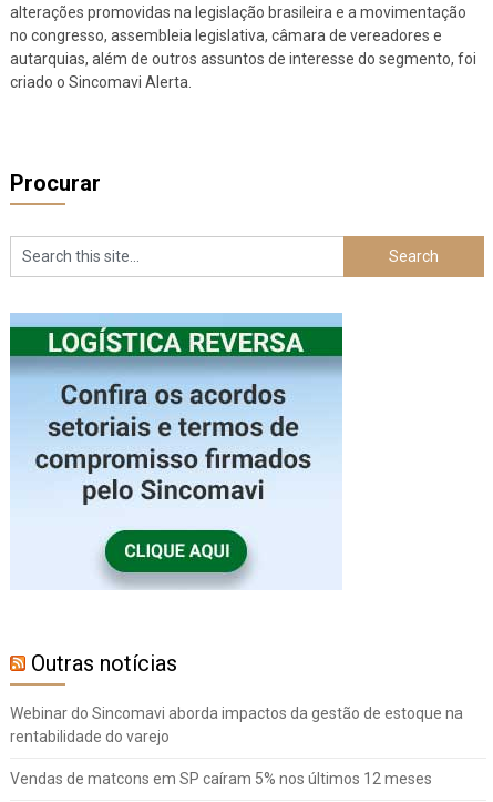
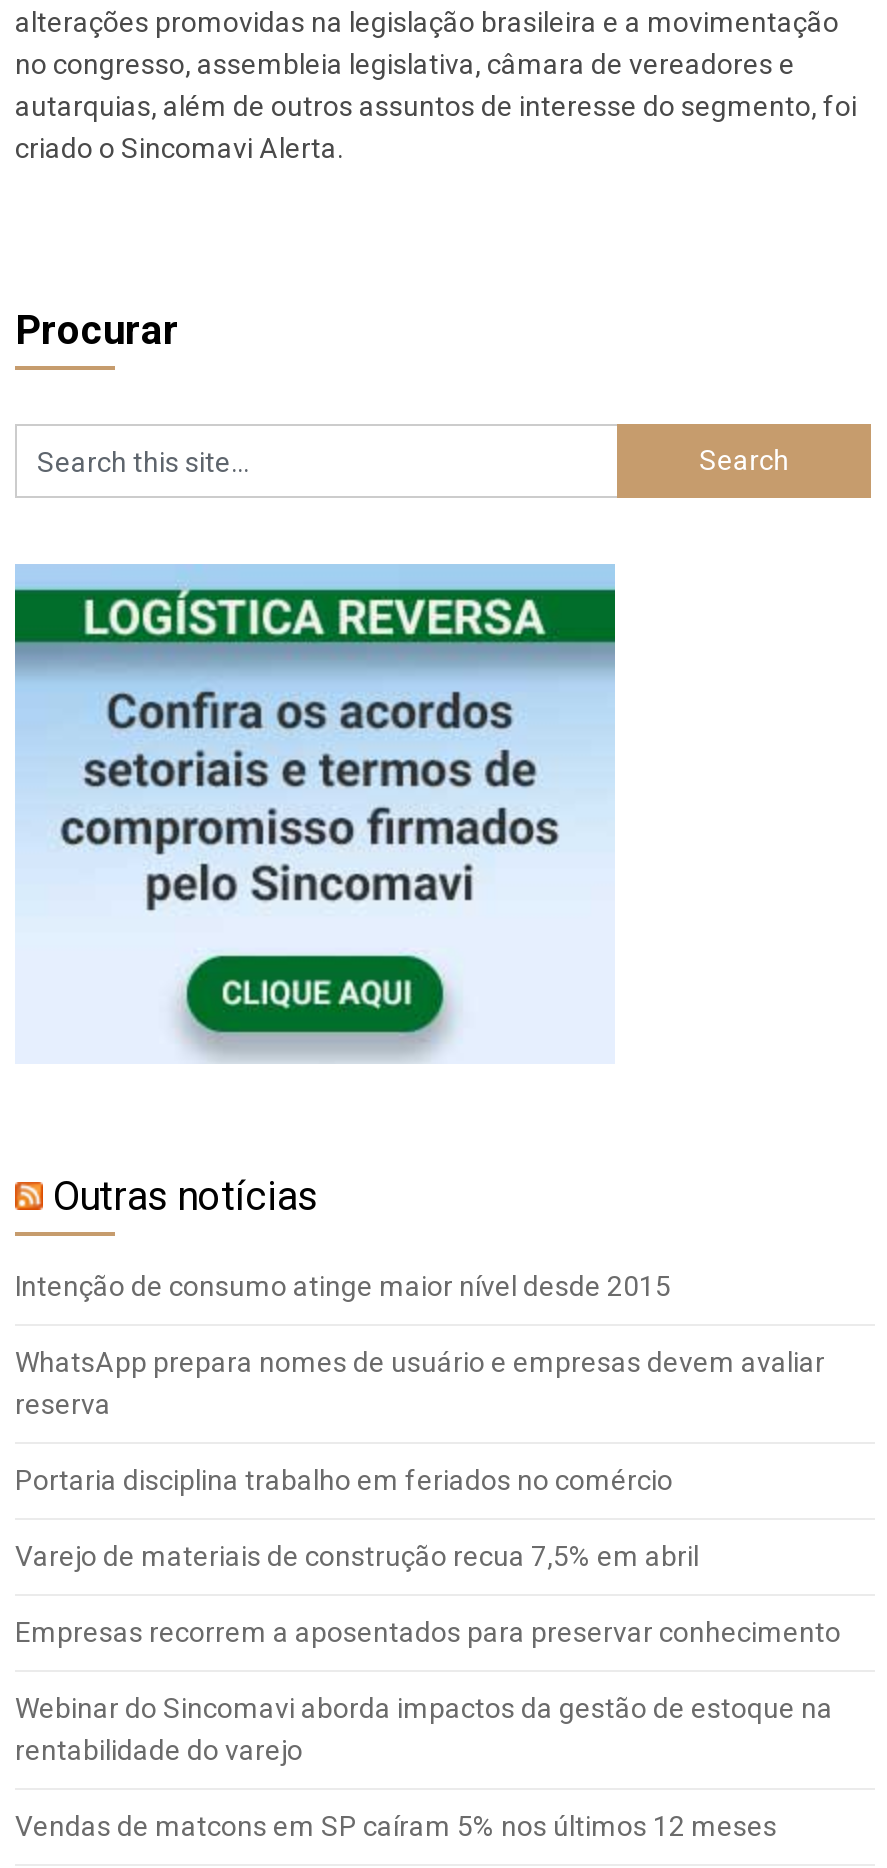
none -> [15,1271,841,1649] Intenção de consumo atinge maior nível desde 2015 | WhatsApp prepara nomes de usuário e empresas devem avaliar | reserva | Portaria disciplina trabalho em feriados no comércio | Varejo de materiais de construção recua 7,5% em abril | Empresas recorrem a aposentados para preservar conhecimento

